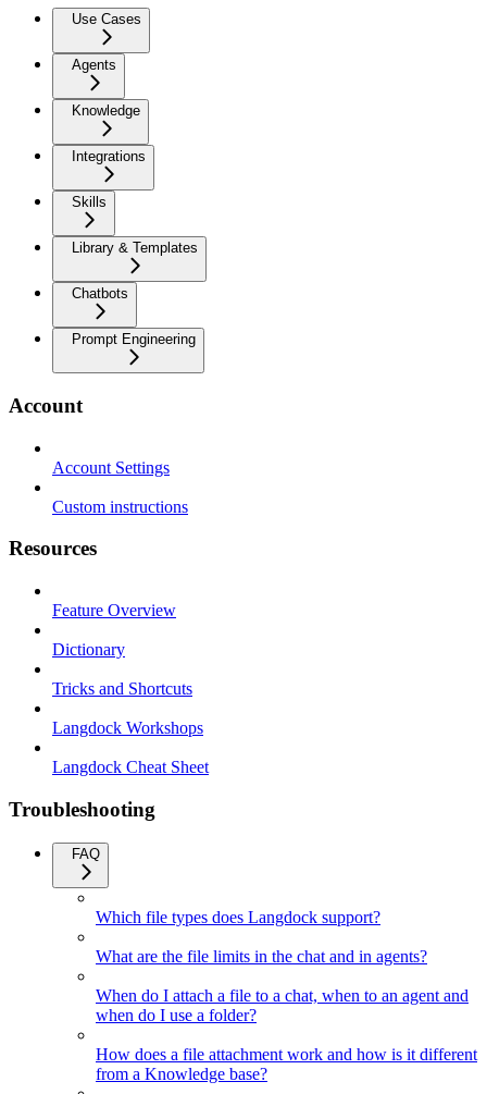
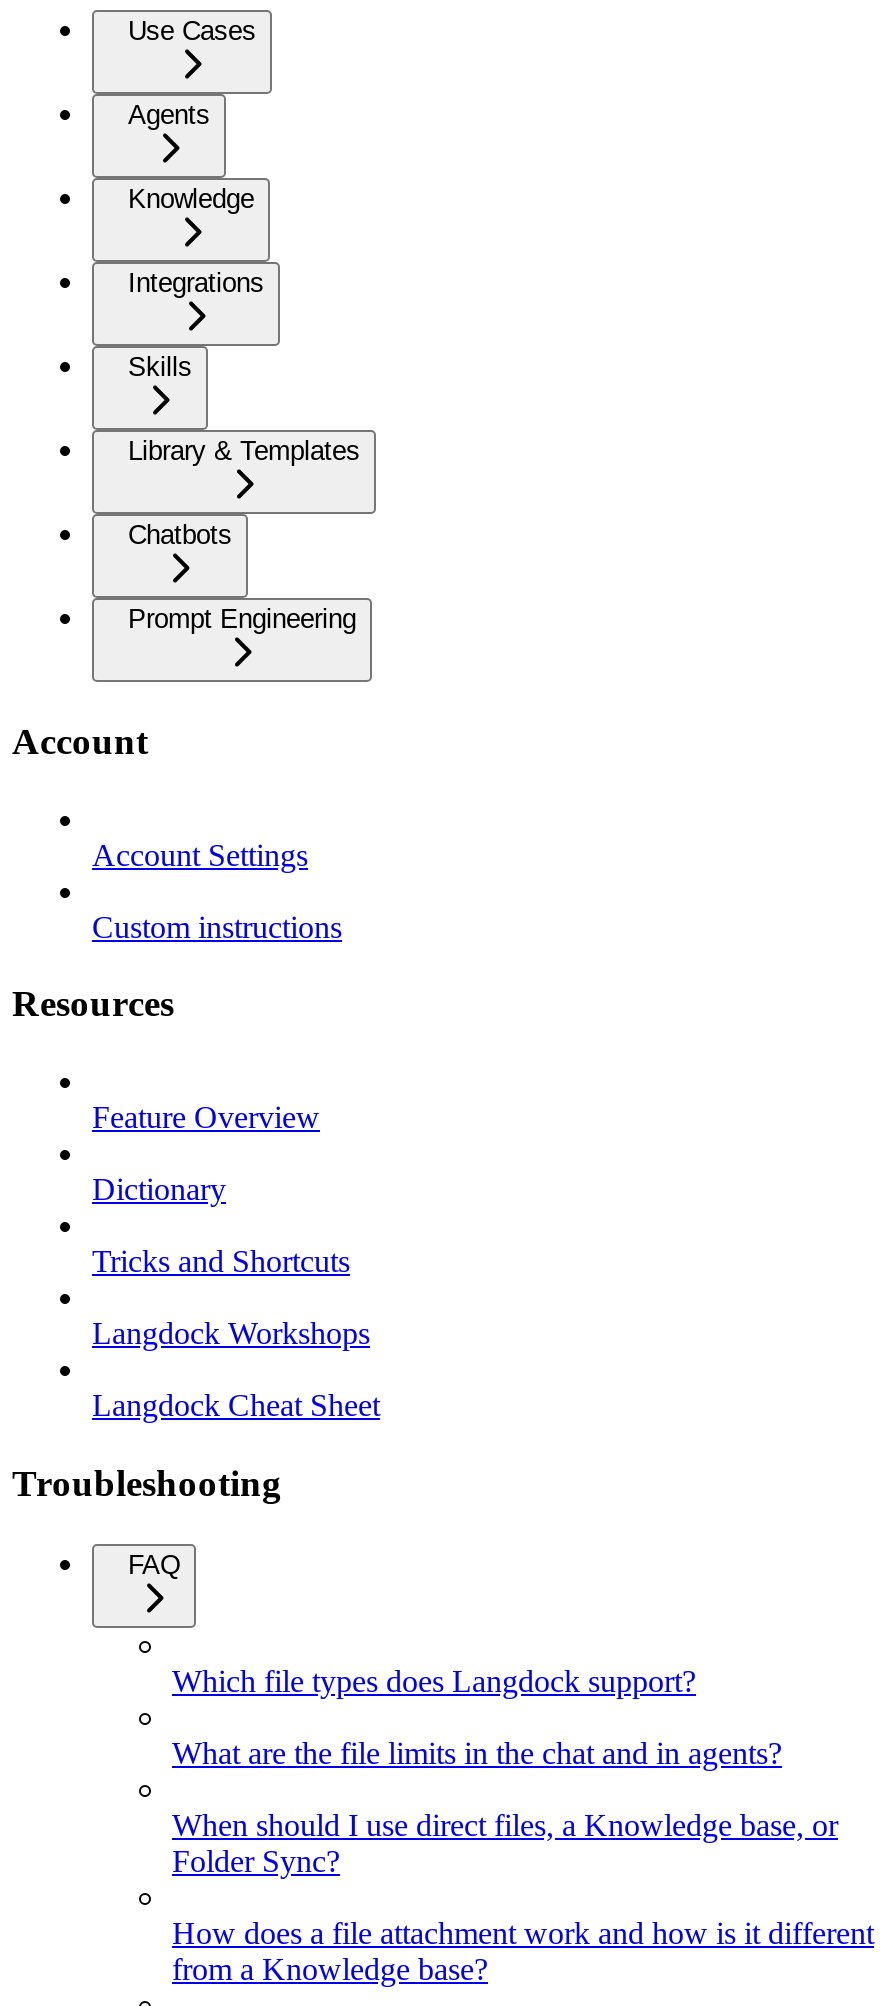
[96,986,469,1024] When do I attach a file to a chat, when to an agent and | when do I use a folder? -> [172,1807,838,1877] When should I use direct files, a Knowledge base, or | Folder Sync?

